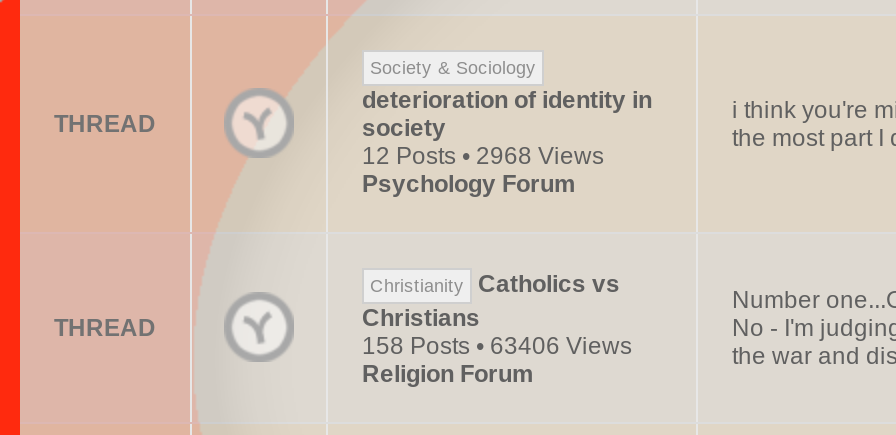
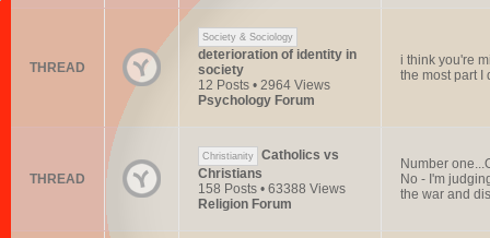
[362,142,604,170] 12 Posts • 2968 Views -> [198,78,330,93] 12 Posts • 2964 Views
[362,332,632,360] 158 Posts • 63406 Views -> [198,181,346,197] 158 Posts • 63388 Views

